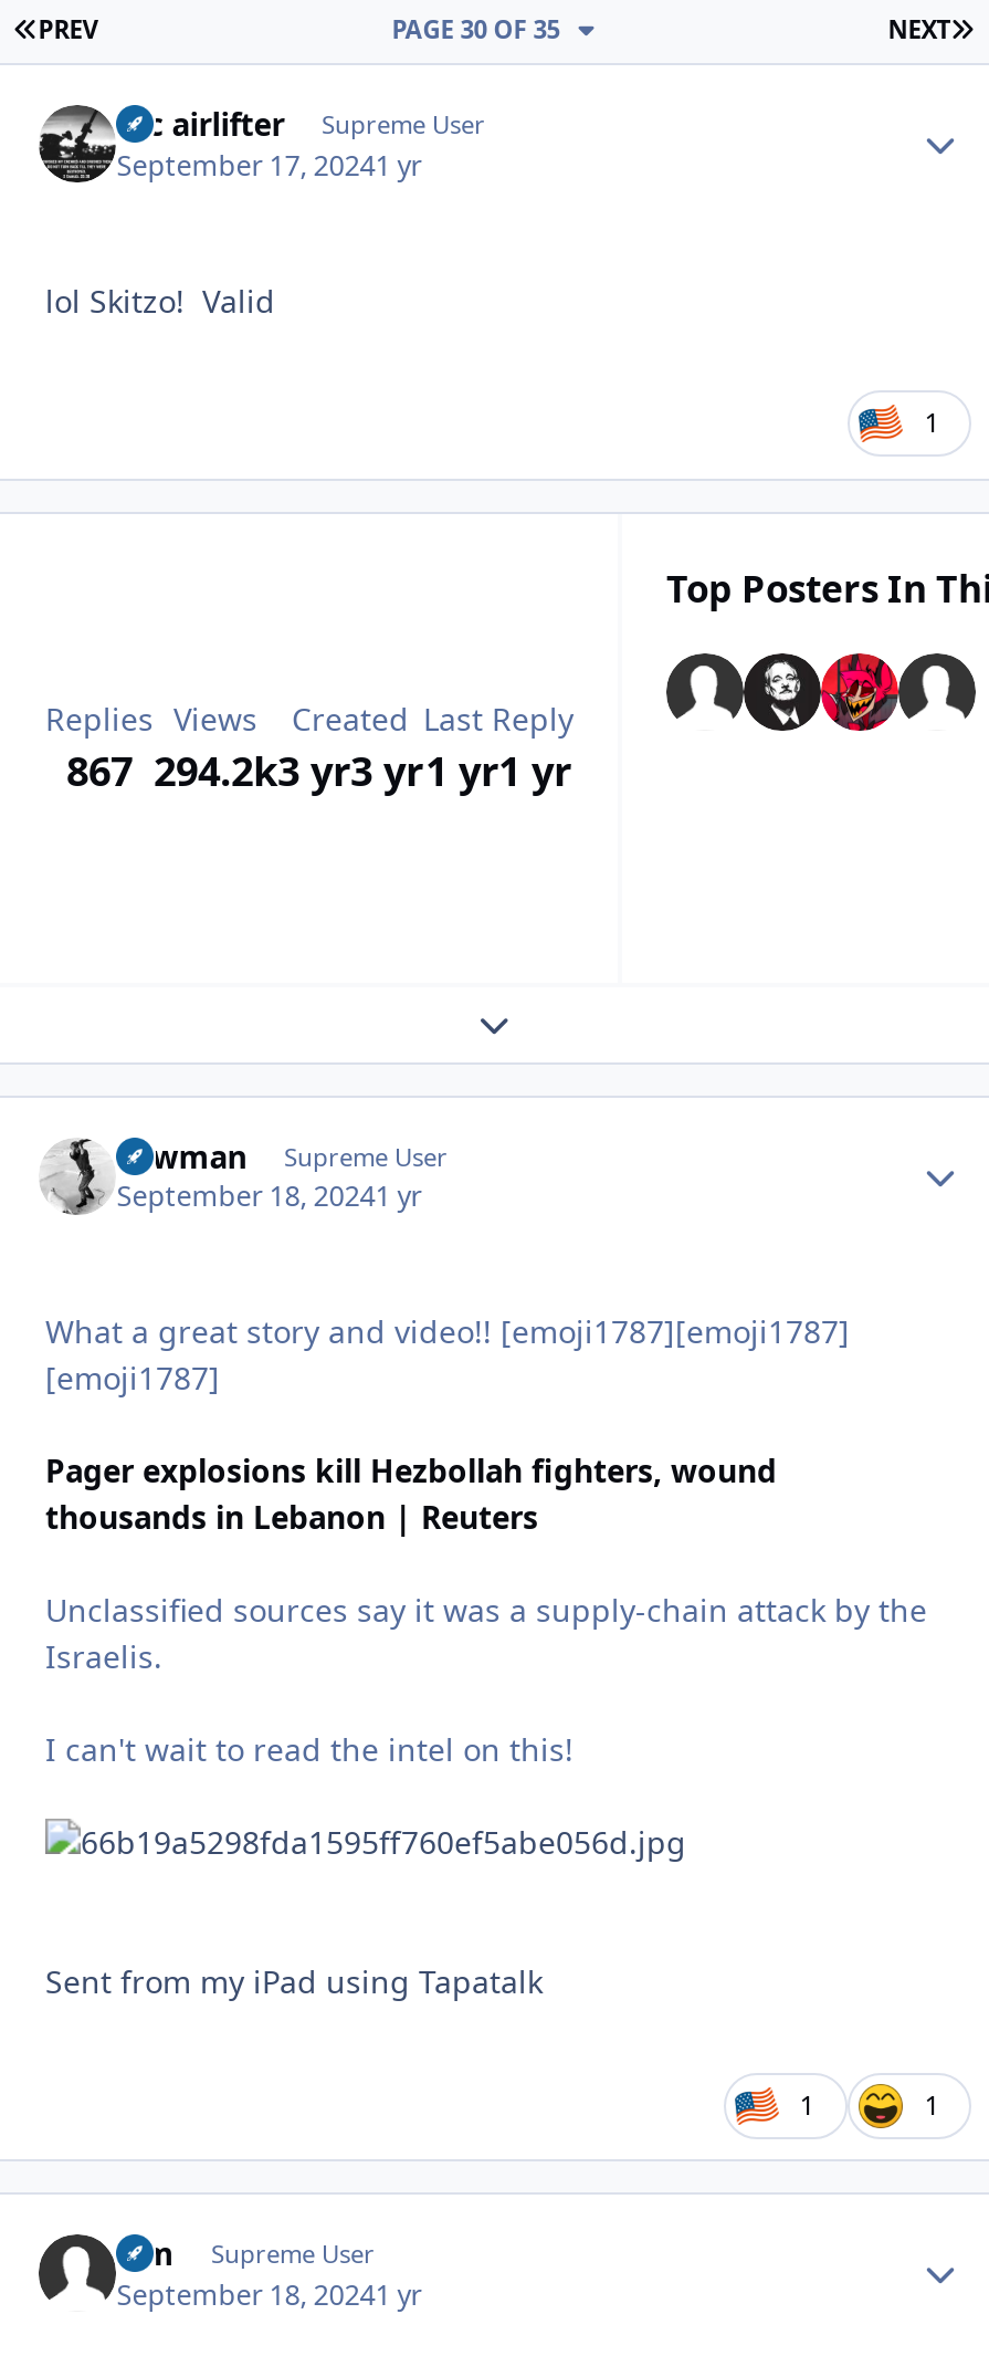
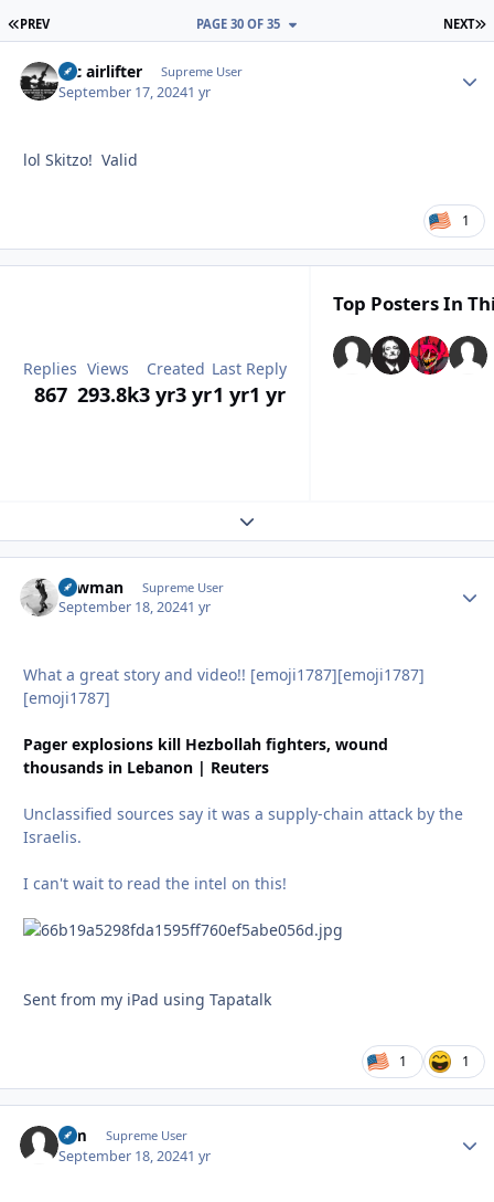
[66,744,571,798] 867 294.2k 3 yr3 yr 1 yr1 yr -> [34,381,286,408] 867 293.8k 3 yr3 yr 1 yr1 yr

